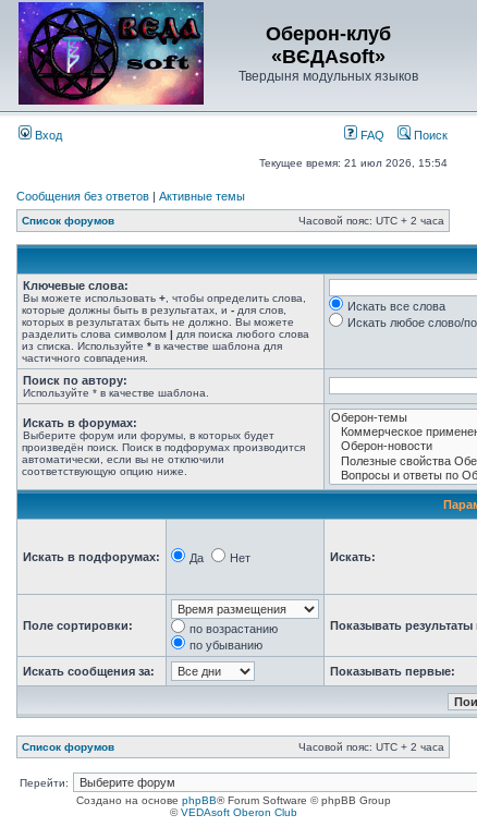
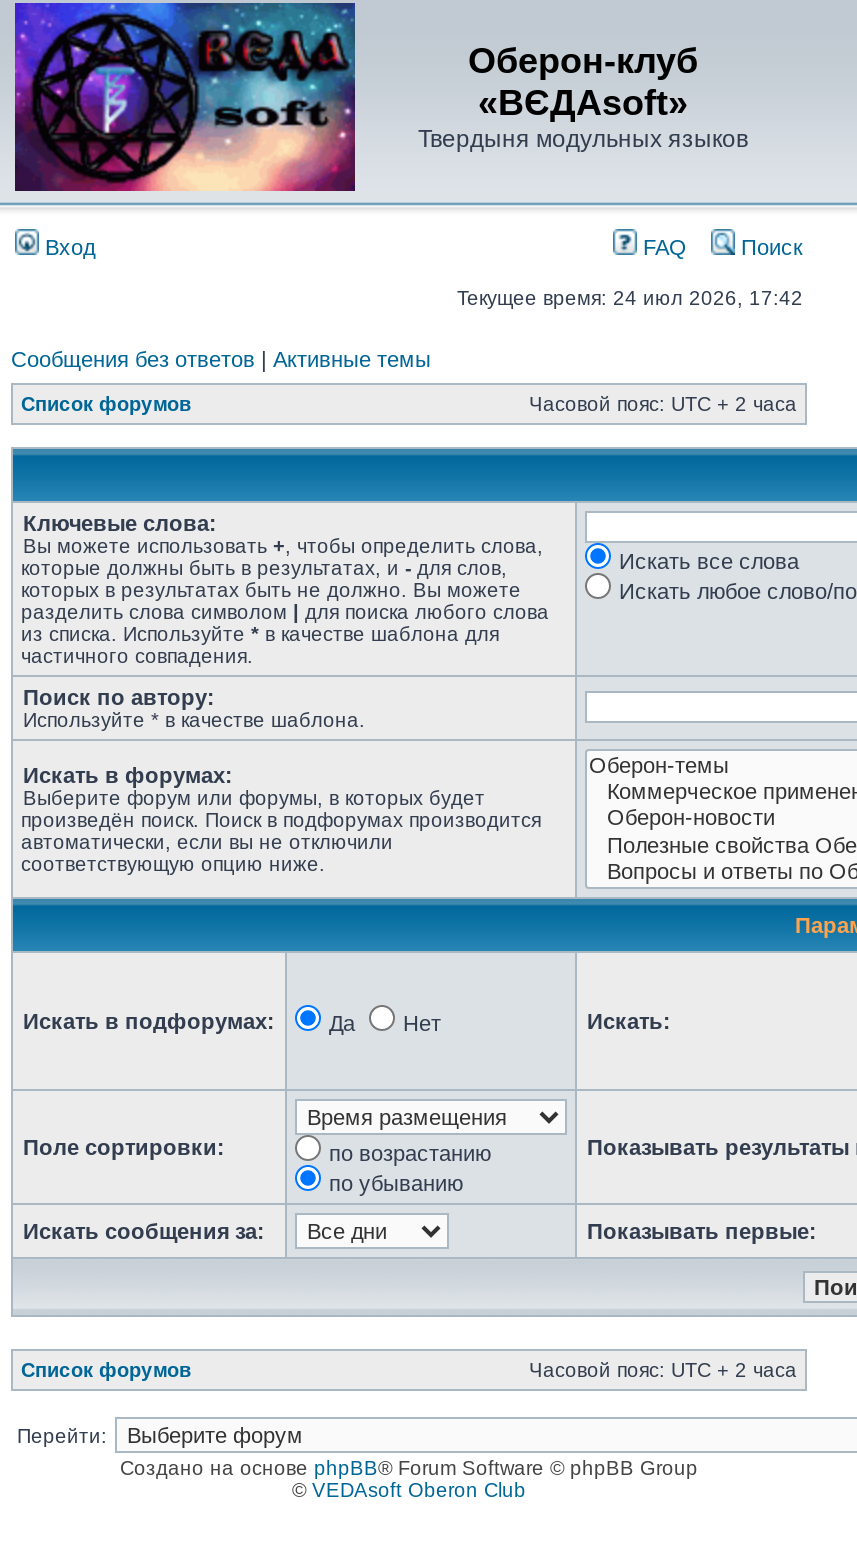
[259,157,448,169] Текущее время: 21 июл 2026, 15:54 -> [457,287,803,309] Текущее время: 24 июл 2026, 17:42

